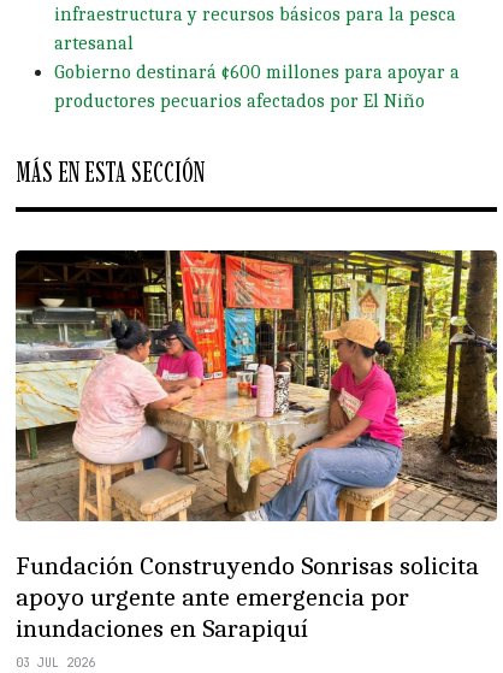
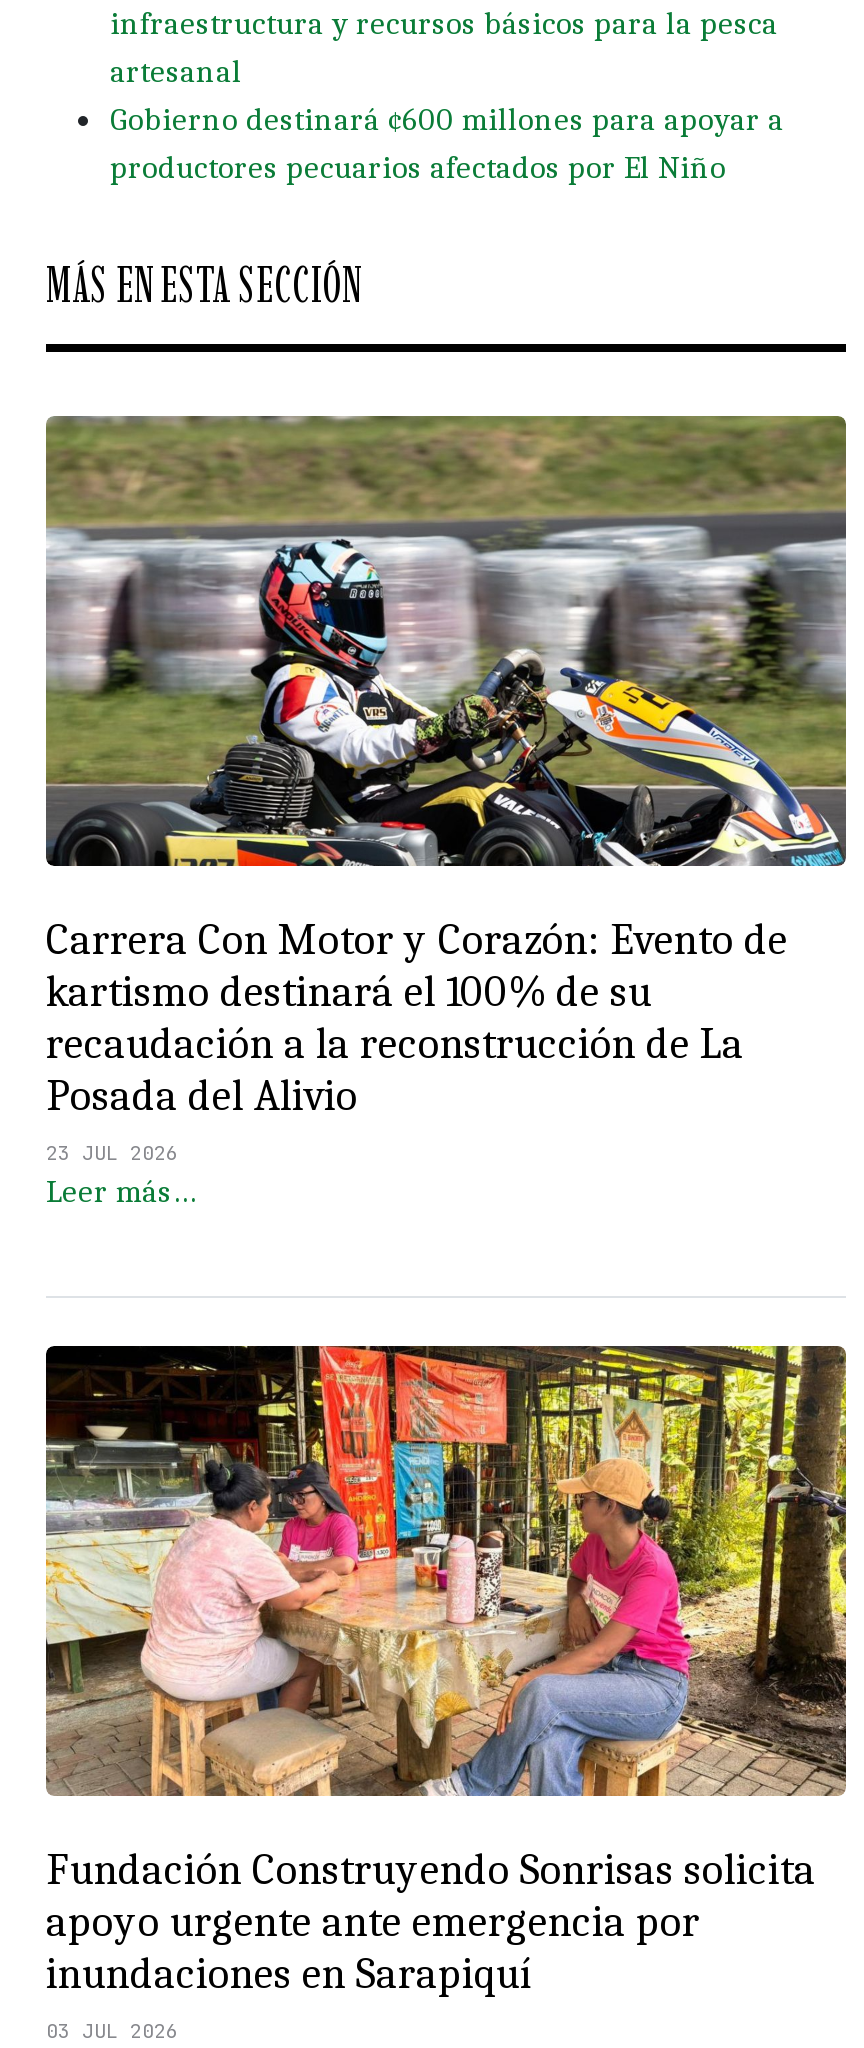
none -> [44,414,848,1210] [image] | Carrera Con Motor y Corazón: Evento de | kartismo destinará el 100% de su | recaudación a la reconstrucción de La | Posada del Alivio | 23 JUL 2026 | Leer más…

